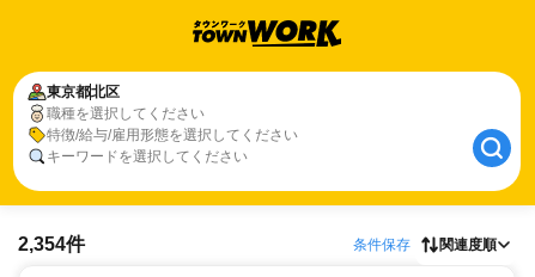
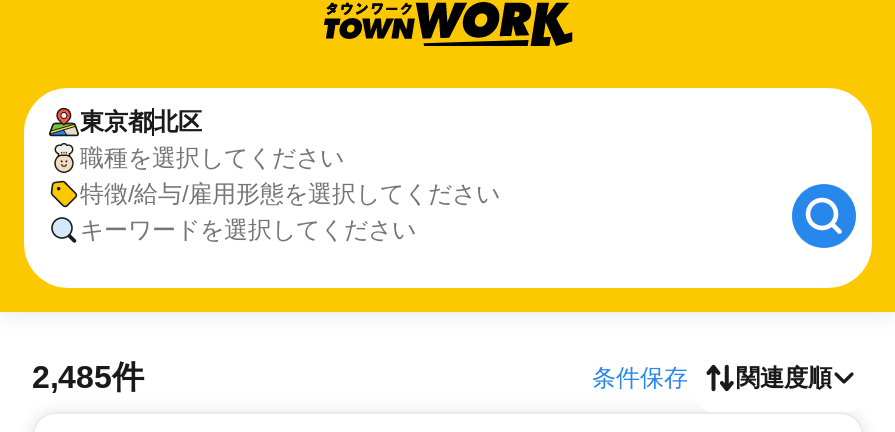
[18,234,85,254] 2,354件 -> [32,360,144,394] 2,485件

